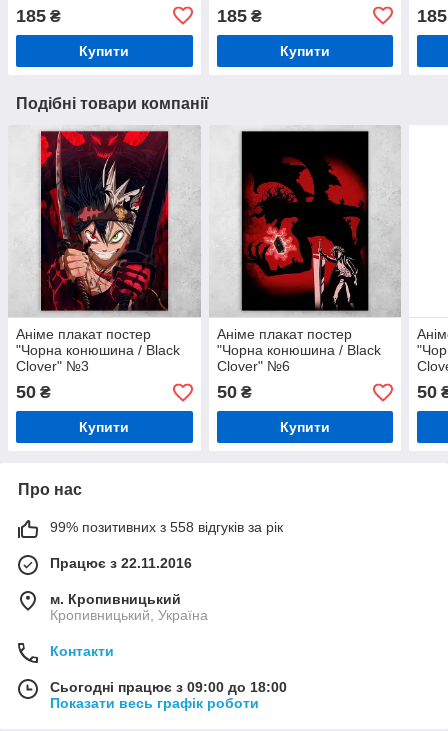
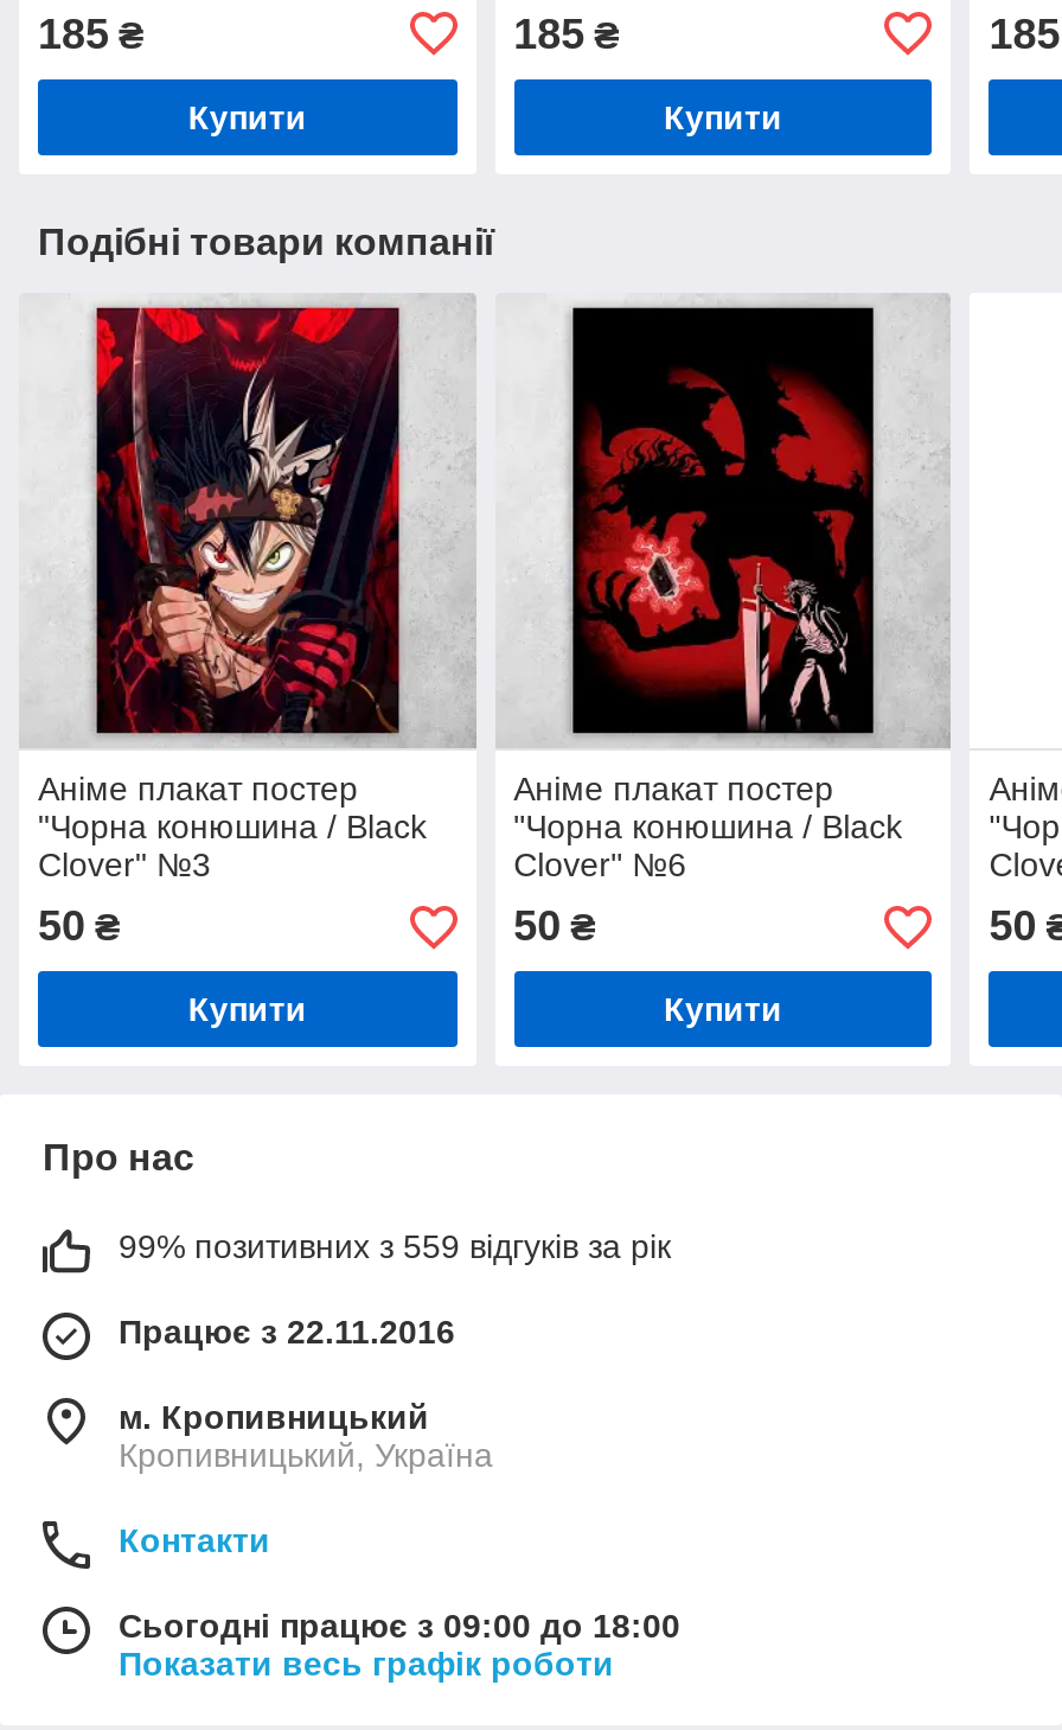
[50,519,283,535] 99% позитивних з 558 відгуків за рік -> [119,1228,671,1266] 99% позитивних з 559 відгуків за рік

